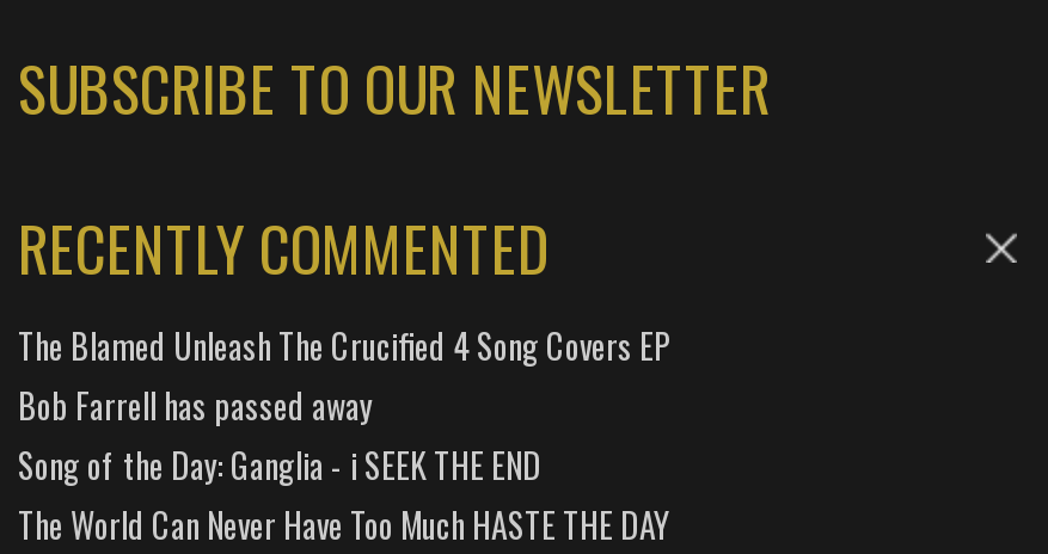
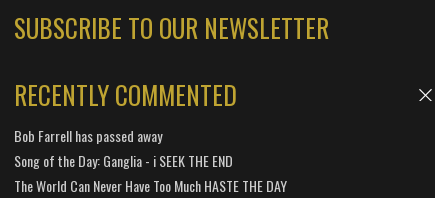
[18,320,670,370] The Blamed Unleash The Crucified 4 Song Covers EP -> none

